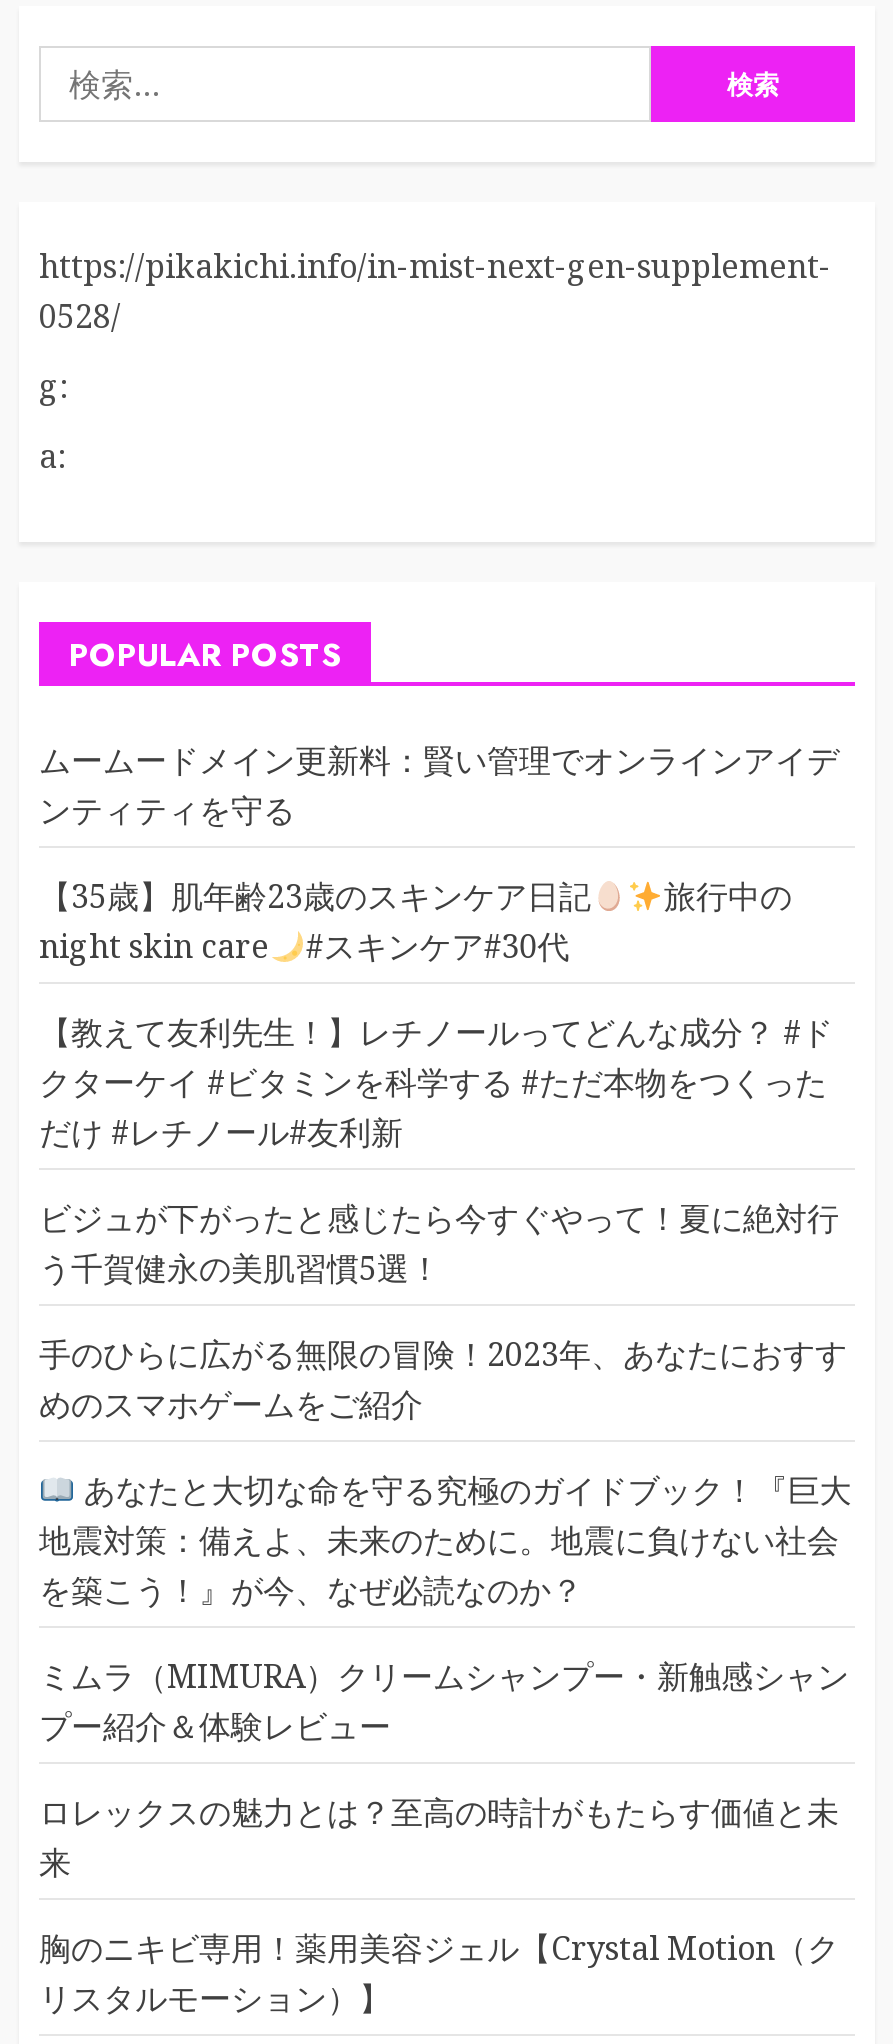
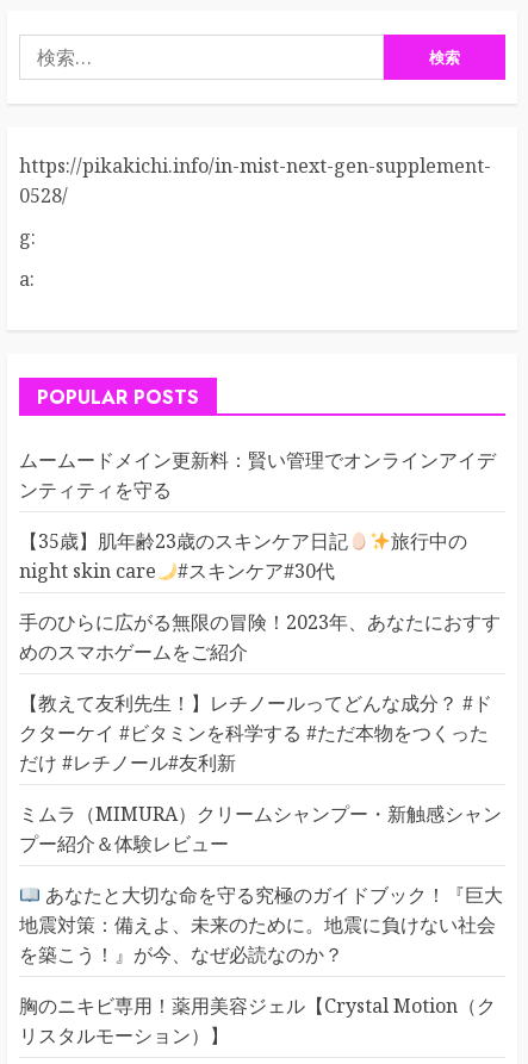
moved [39,1010,833,1154] -> [19,690,492,776]: 【教えて友利先生！】レチノールってどんな成分？ #ド | クターケイ #ビタミンを科学する #ただ本物をつくった | だけ #レチノール#友利新
[39,1196,839,1290] ビジュが下がったと感じたら今すぐやって！夏に絶対行 | う千賀健永の美肌習慣5選！ -> none
moved [39,1332,847,1426] -> [19,609,501,665]: 手のひらに広がる無限の冒険！2023年、あなたにおすす | めのスマホゲームをご紹介
moved [39,1654,849,1748] -> [19,801,502,857]: ミムラ（MIMURA）クリームシャンプー・新触感シャン | プー紹介＆体験レビュー
[39,1790,839,1884] ロレックスの魅力とは？至高の時計がもたらす価値と未 | 来 -> none

